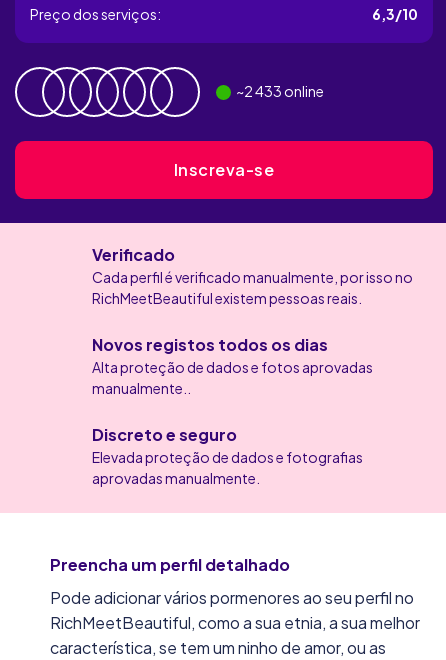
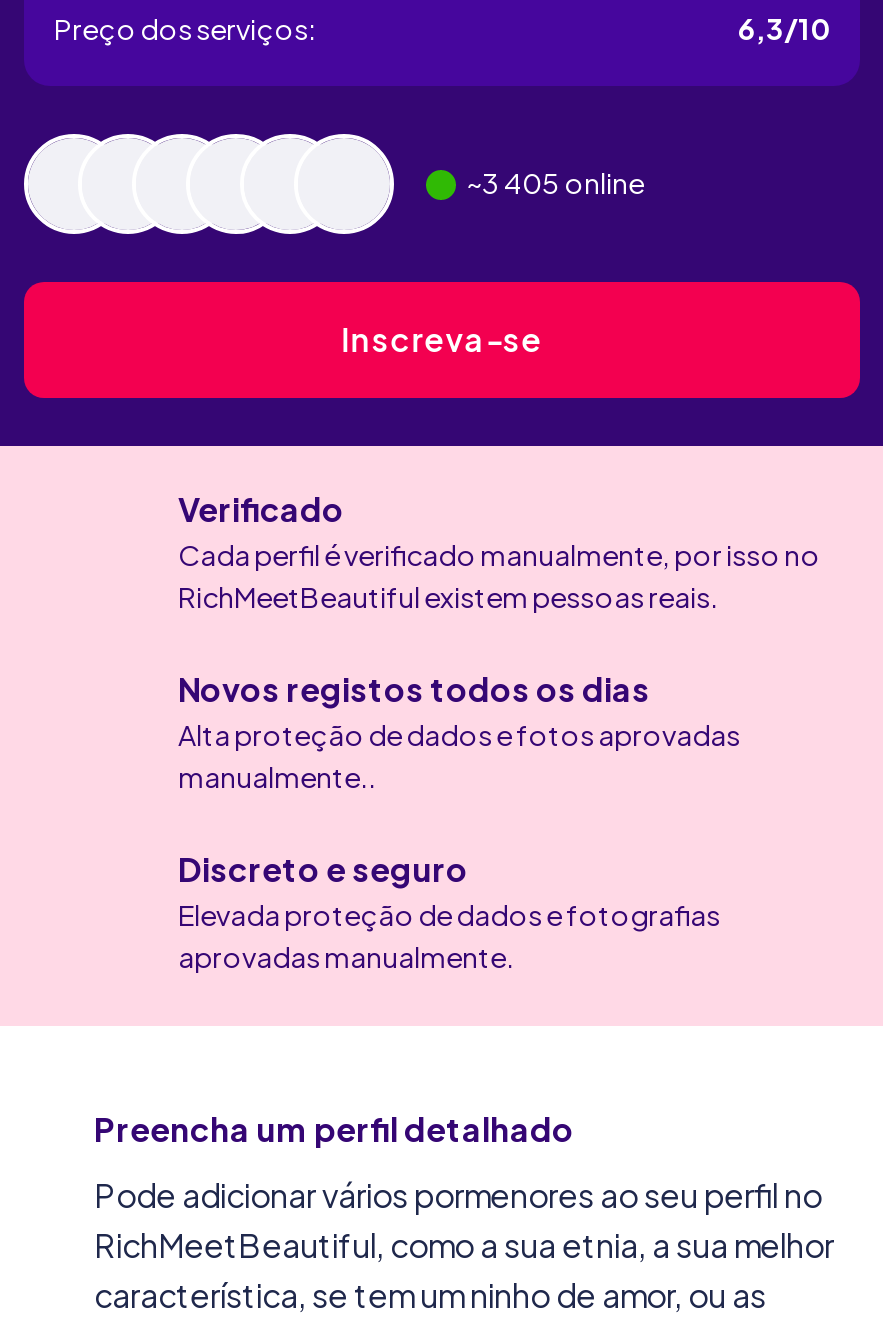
[17,69,324,115] [image] | ~2 433 online -> [26,136,644,232] [image] | ~3 405 online

